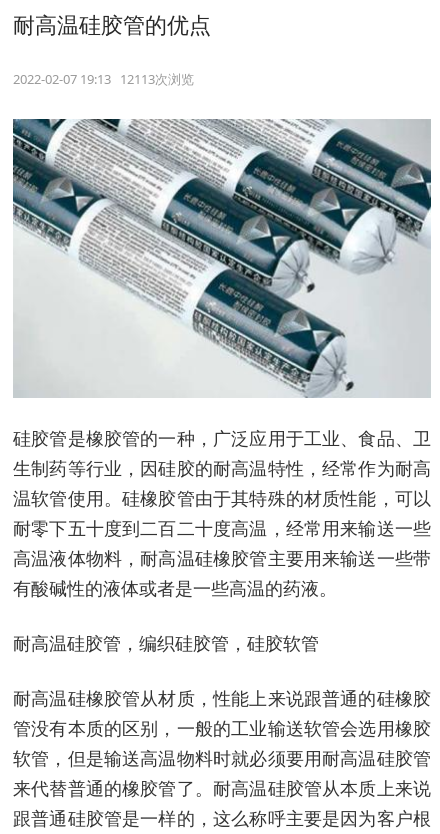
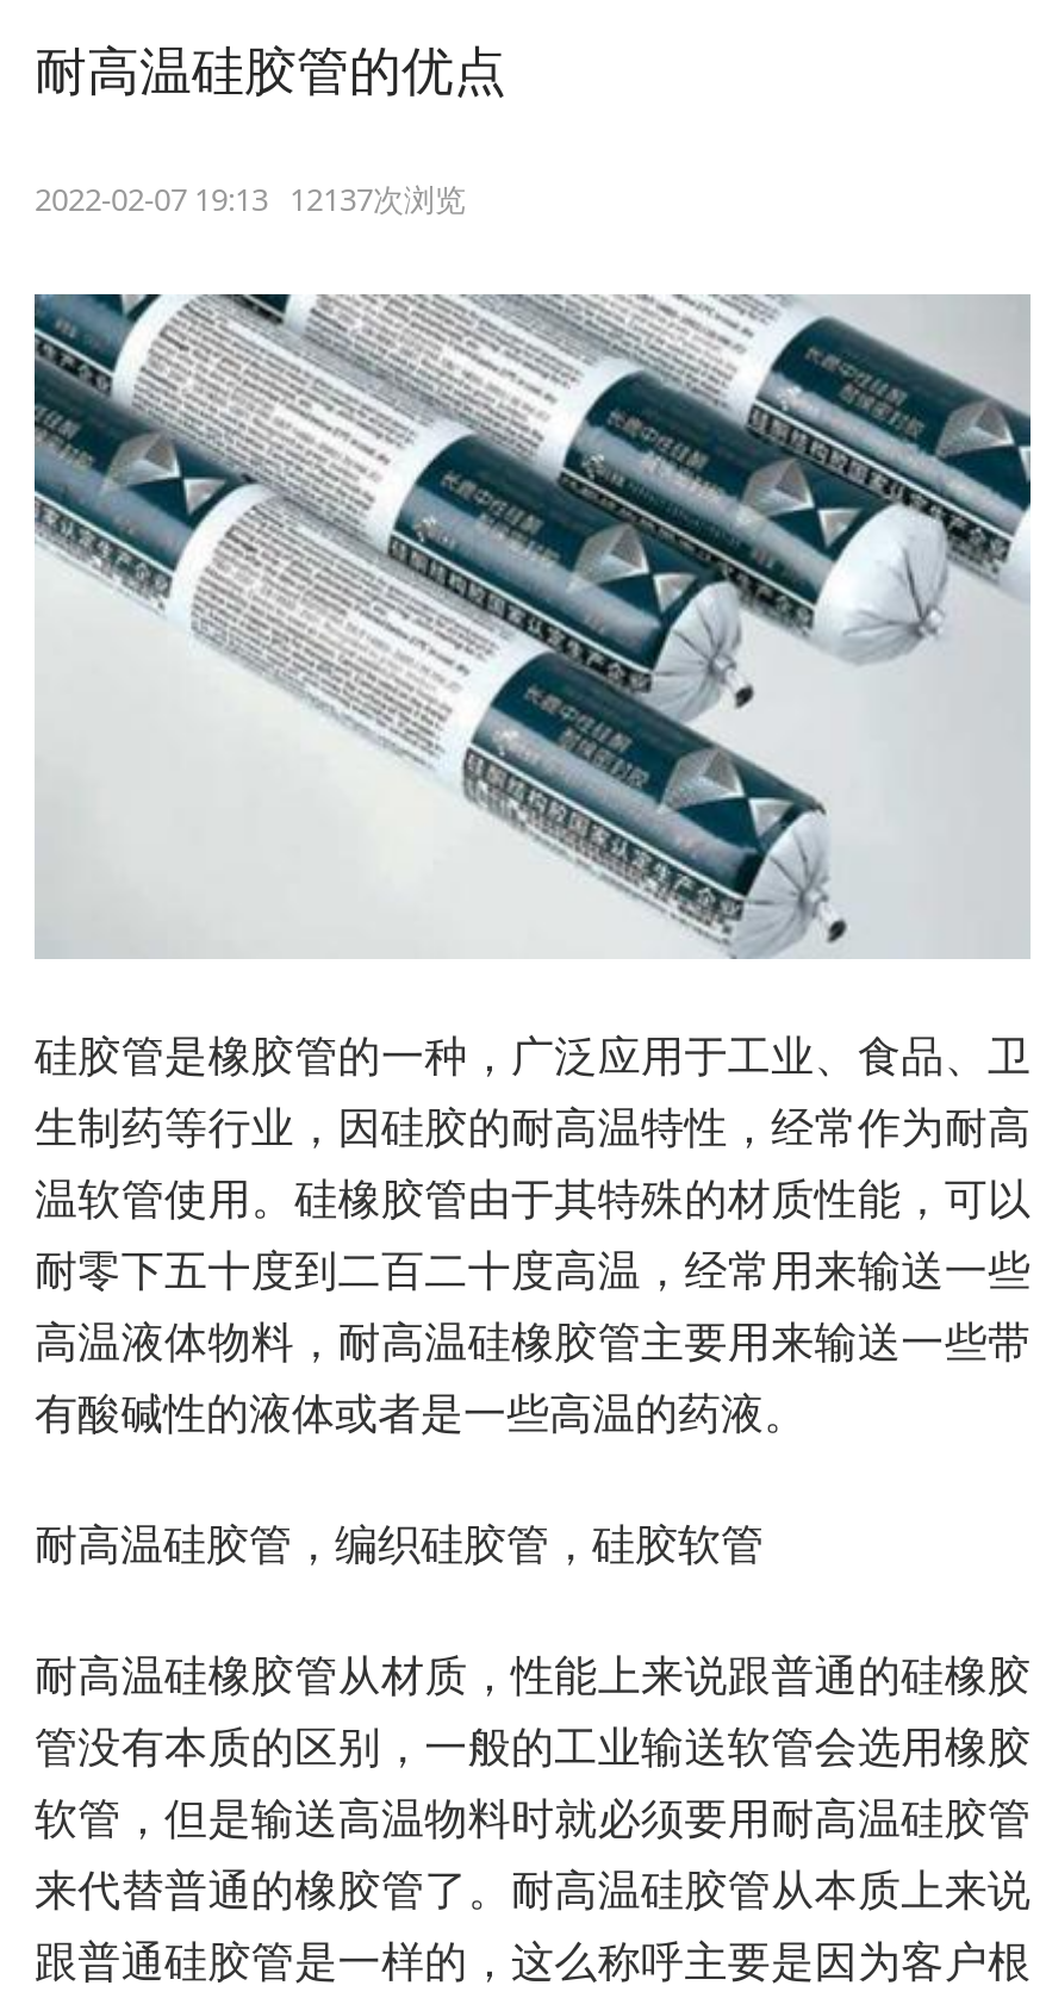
[13,70,194,88] 2022-02-07 19:13 12113次浏览 -> [35,178,466,220] 2022-02-07 19:13 12137次浏览

